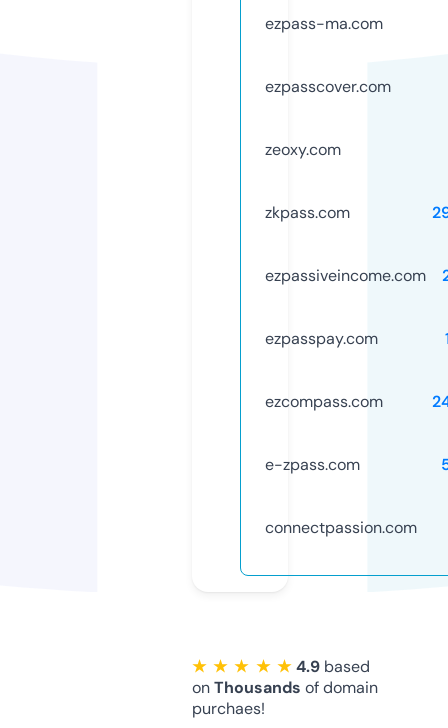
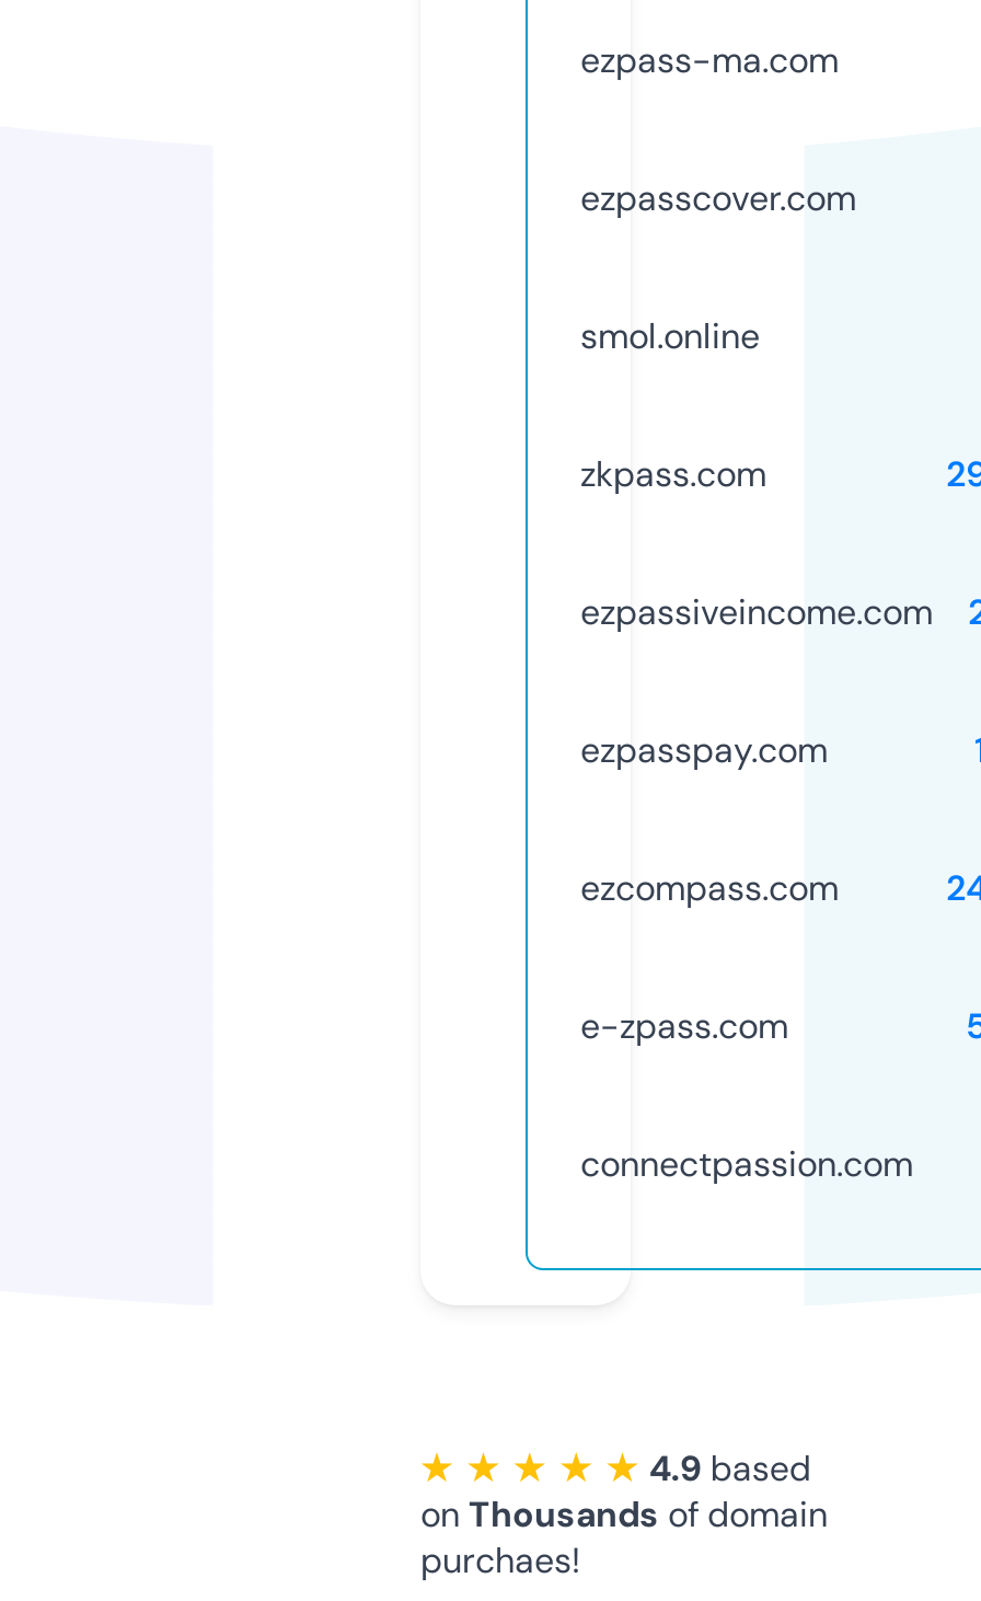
[265,139,341,160] zeoxy.com -> [580,313,760,359] smol.online

